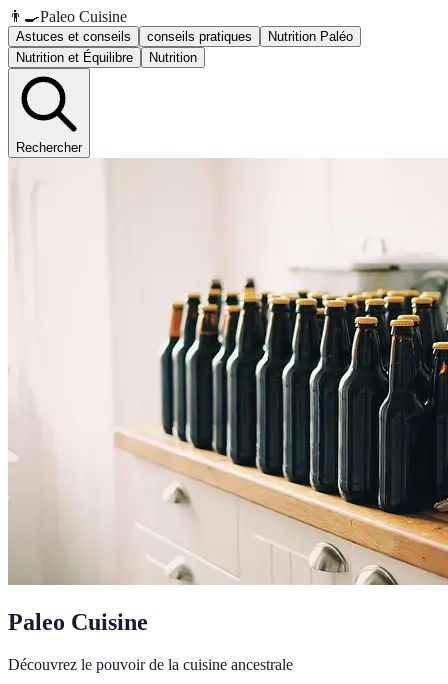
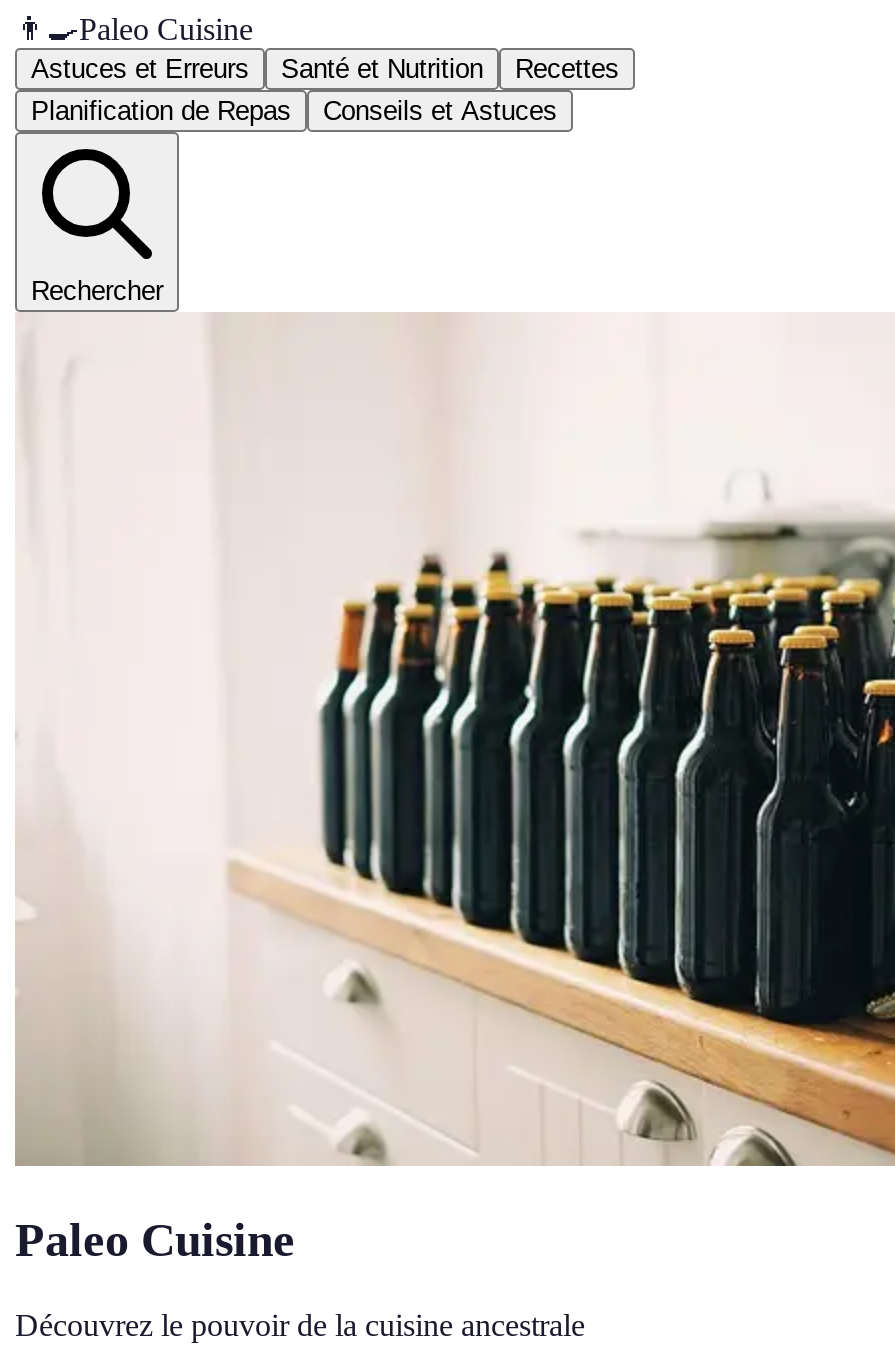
[16,29,353,65] Astuces et conseils | conseils pratiques | Nutrition Paléo | Nutrition et Équilibre | Nutrition -> [31,54,619,126] Astuces et Erreurs | Santé et Nutrition | Recettes | Planification de Repas | Conseils et Astuces

